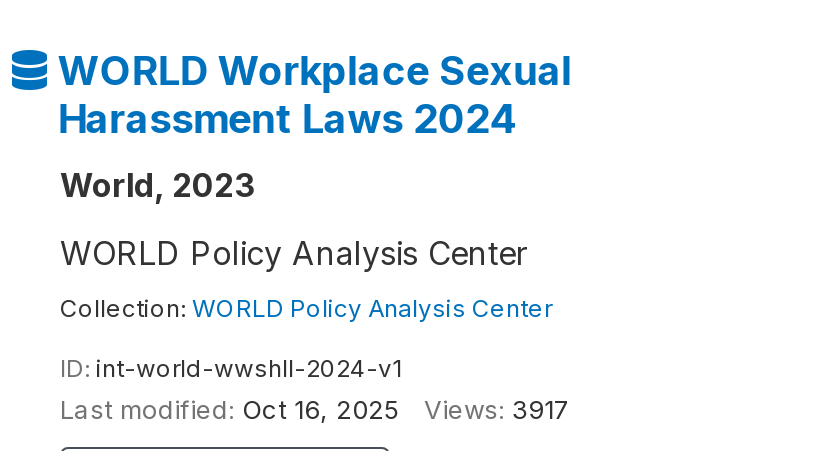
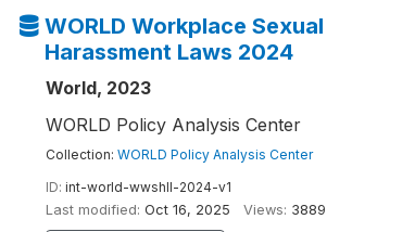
[60,395,570,425] Last modified: Oct 16, 2025 Views: 3917 -> [46,202,326,218] Last modified: Oct 16, 2025 Views: 3889

